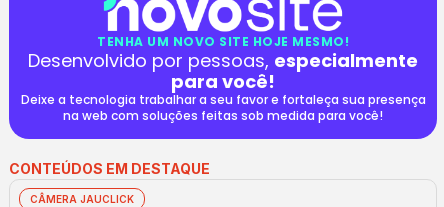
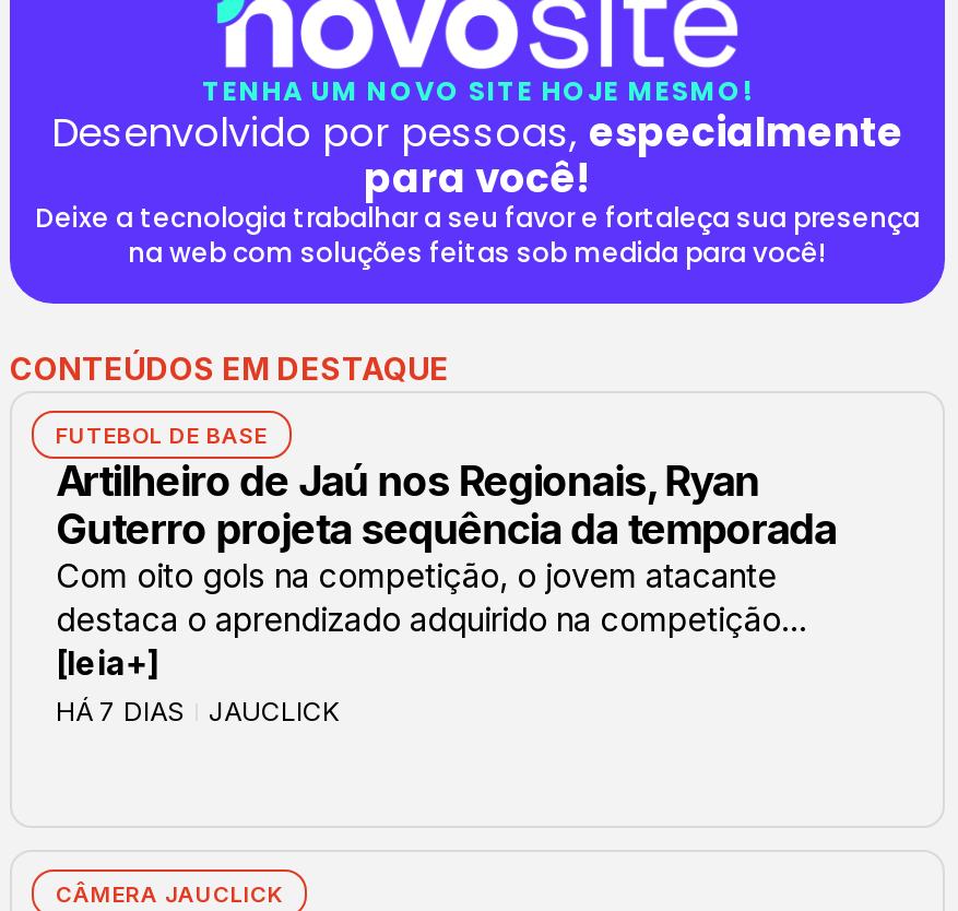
none -> [56,421,837,727] FUTEBOL DE BASE | Artilheiro de Jaú nos Regionais, Ryan | Guterro projeta sequência da temporada | Com oito gols na competição, o jovem atacante | destaca o aprendizado adquirido na competição... | [leia+] | HÁ 7 DIAS | JAUCLICK

